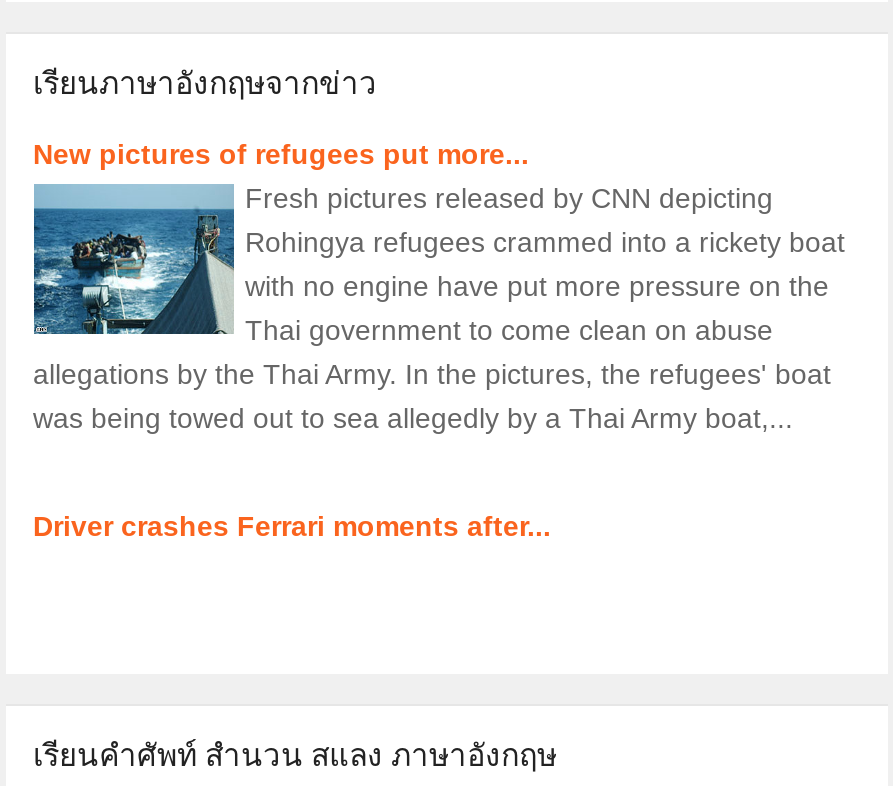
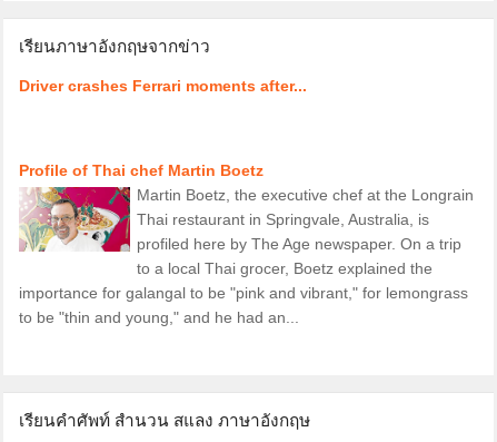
[32,139,845,435] [image] | New pictures of refugees put more... | Fresh pictures released by CNN depicting | Rohingya refugees crammed into a rickety boat | with no engine have put more pressure on the | Thai government to come clean on abuse | allegations by the Thai Army. In the pictures, the refugees' boat | was being towed out to sea allegedly by a Thai Army boat,... -> none
moved [33,510,551,542] -> [18,77,306,95]: Driver crashes Ferrari moments after...
none -> [18,161,473,326] Profile of Thai chef Martin Boetz | Martin Boetz, the executive chef at the Longrain | Thai restaurant in Springvale, Australia, is | profiled here by The Age newspaper. On a trip | to a local Thai grocer, Boetz explained the | importance for galangal to be "pink and vibrant," for lemongrass | to be "thin and young," and he had an...

